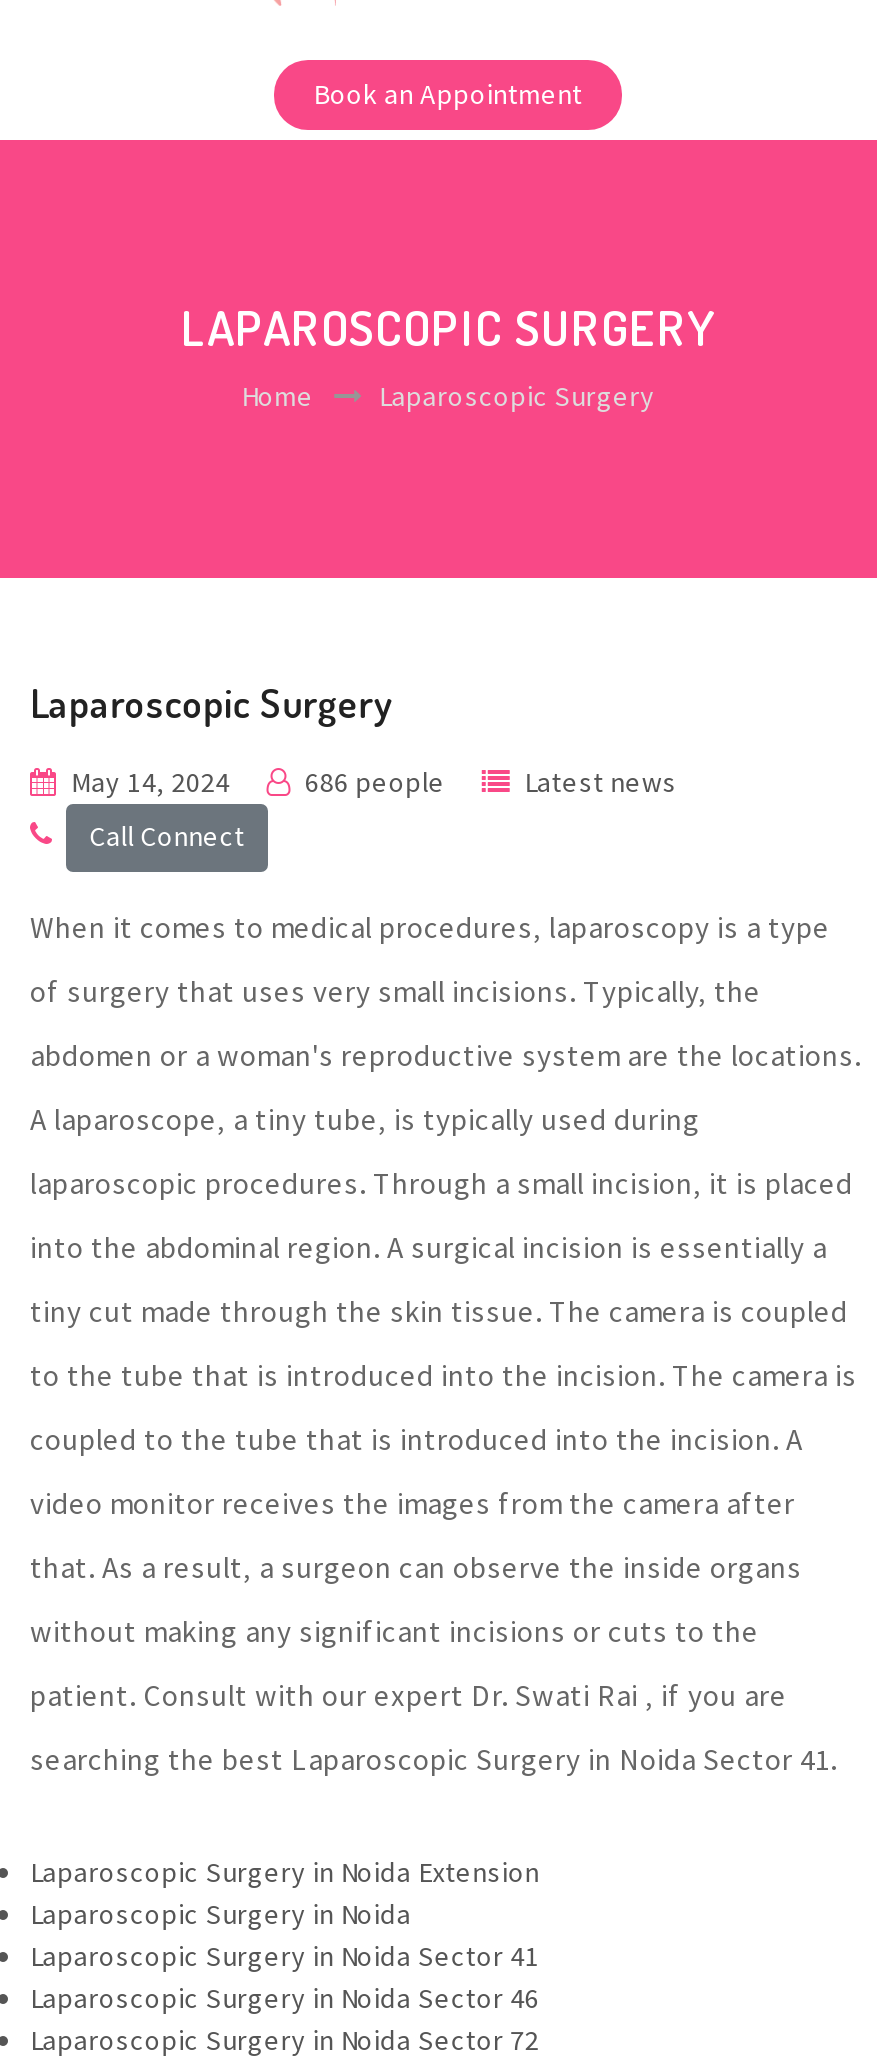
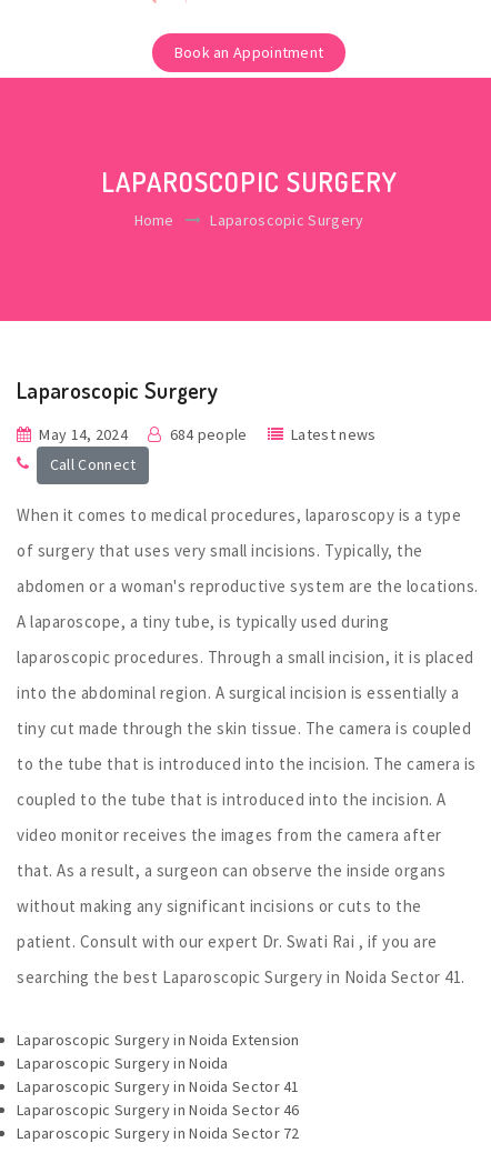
[305,764,445,800] 686 people -> [169,424,247,444] 684 people

